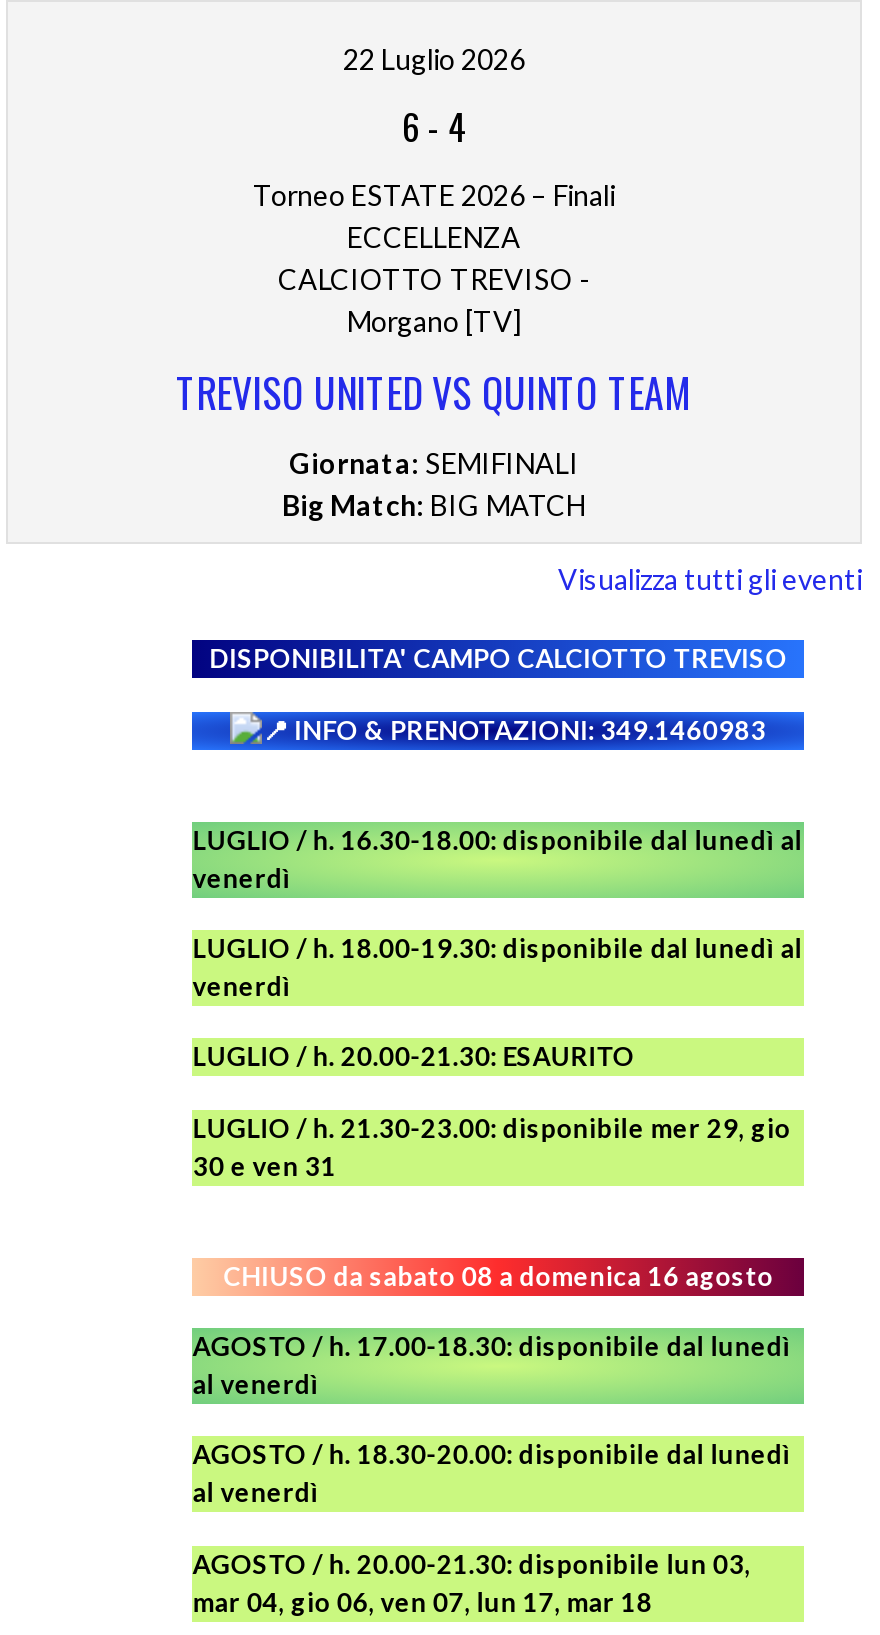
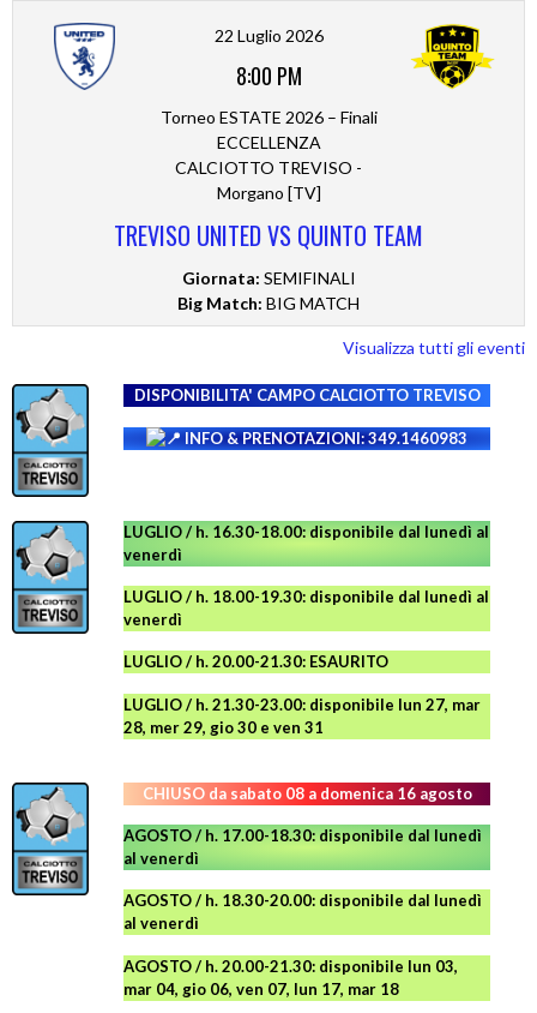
none -> [53,22,116,91] [image]
none -> [410,23,495,90] [image]
[402,100,466,152] 6 - 4 -> [236,60,301,91] 8:00 PM
none -> [11,383,90,498] [image]
none -> [11,520,90,635] [image]
none -> [11,781,90,897] [image]
[193,1111,791,1181] LUGLIO / h. 21.30-23.00: disponibile mer 29, gio | 30 e ven 31 -> [124,695,481,737] LUGLIO / h. 21.30-23.00: disponibile lun 27, mar | 28, mer 29, gio 30 e ven 31

